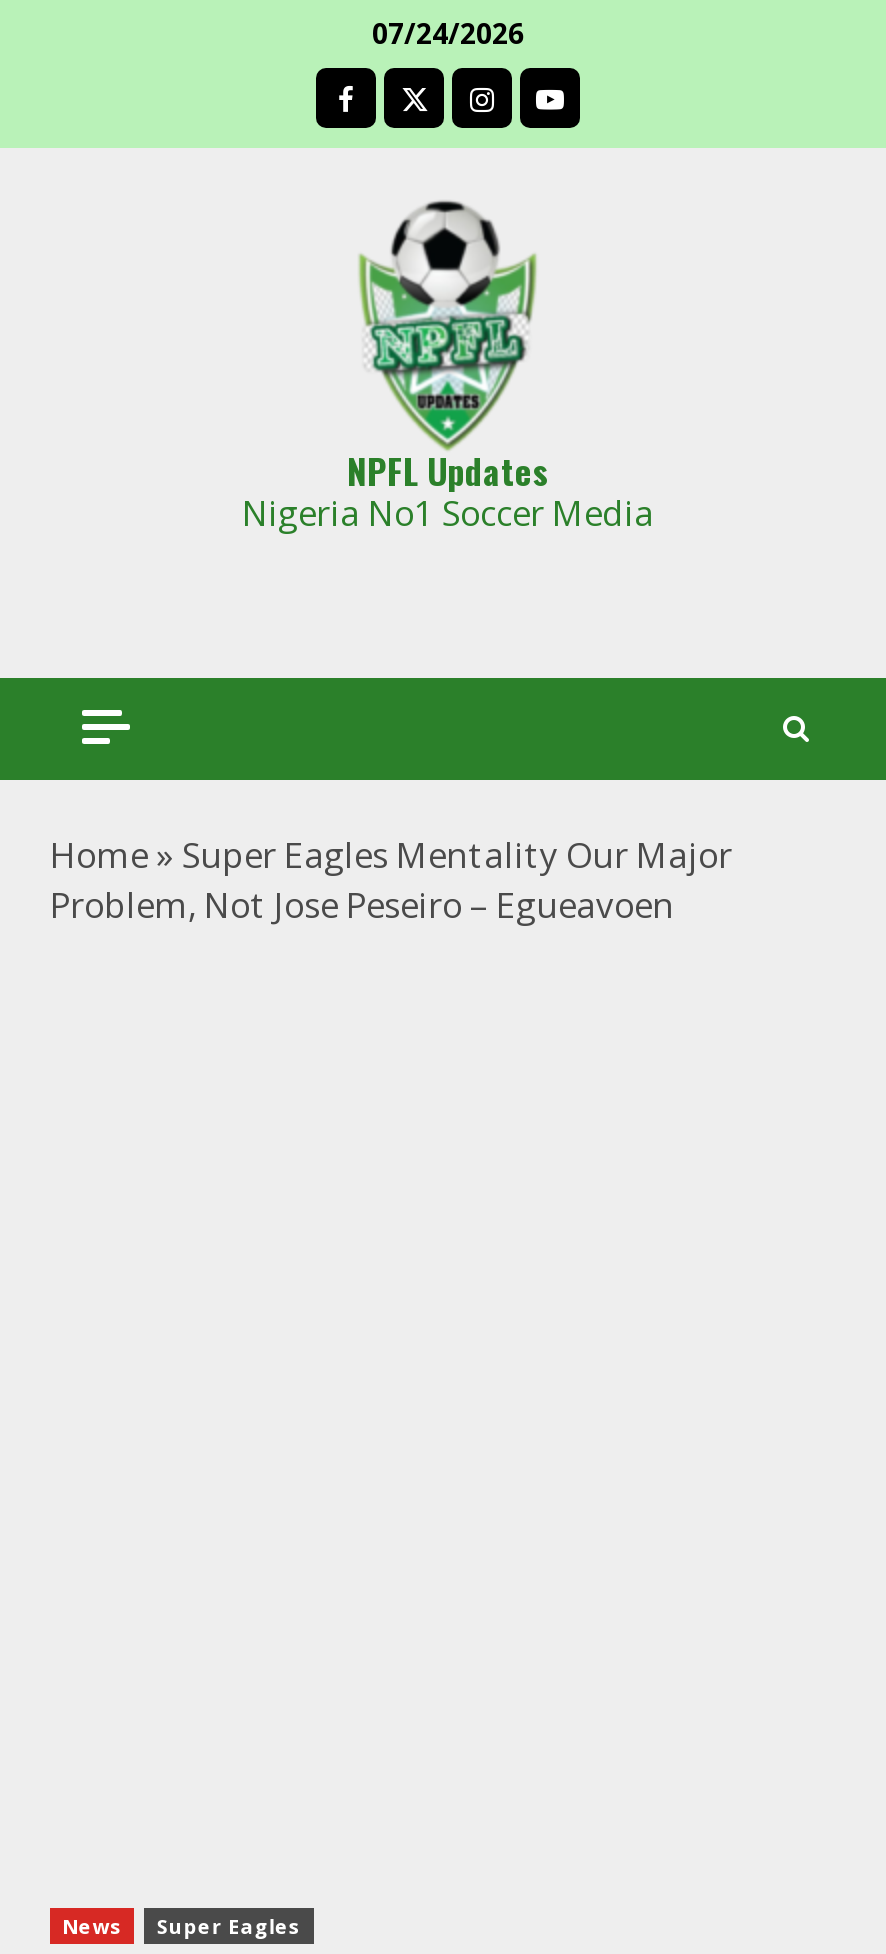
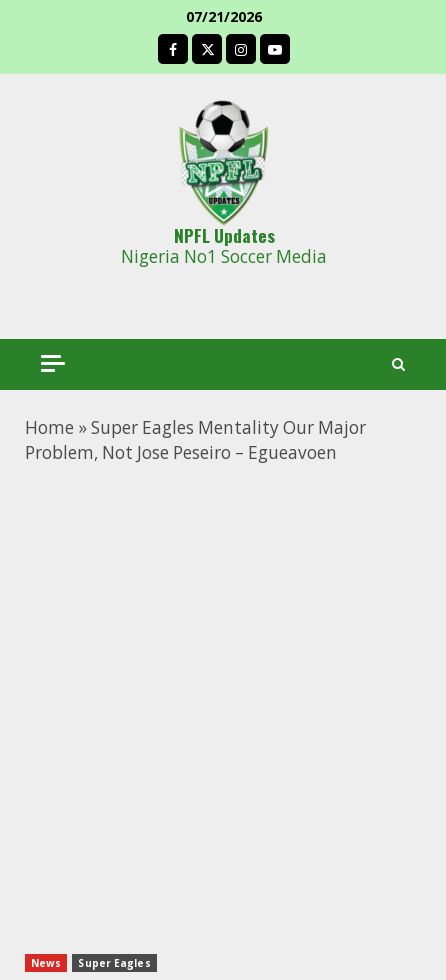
[372,14,524,52] 07/24/2026 -> [186,7,262,26] 07/21/2026

